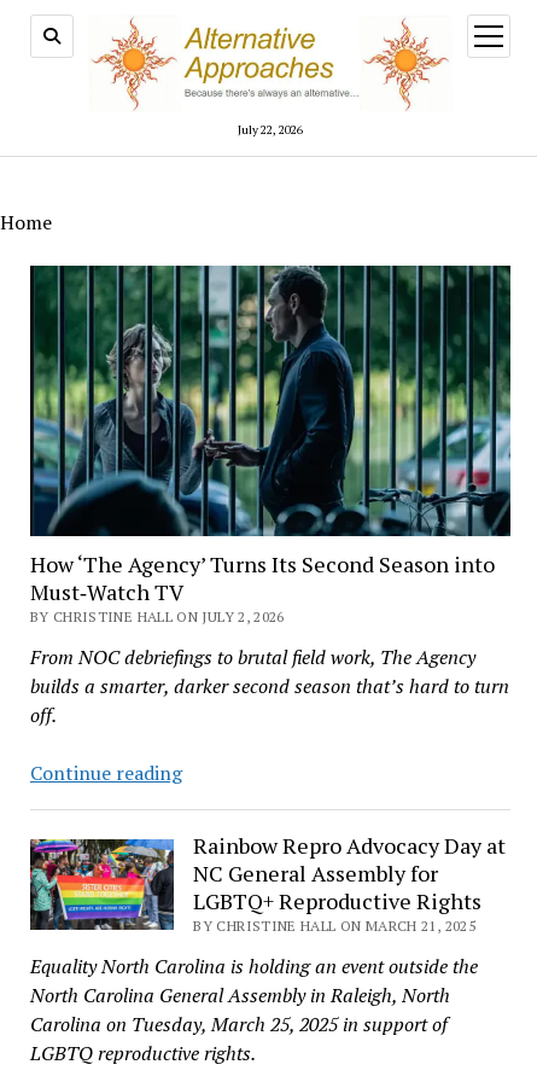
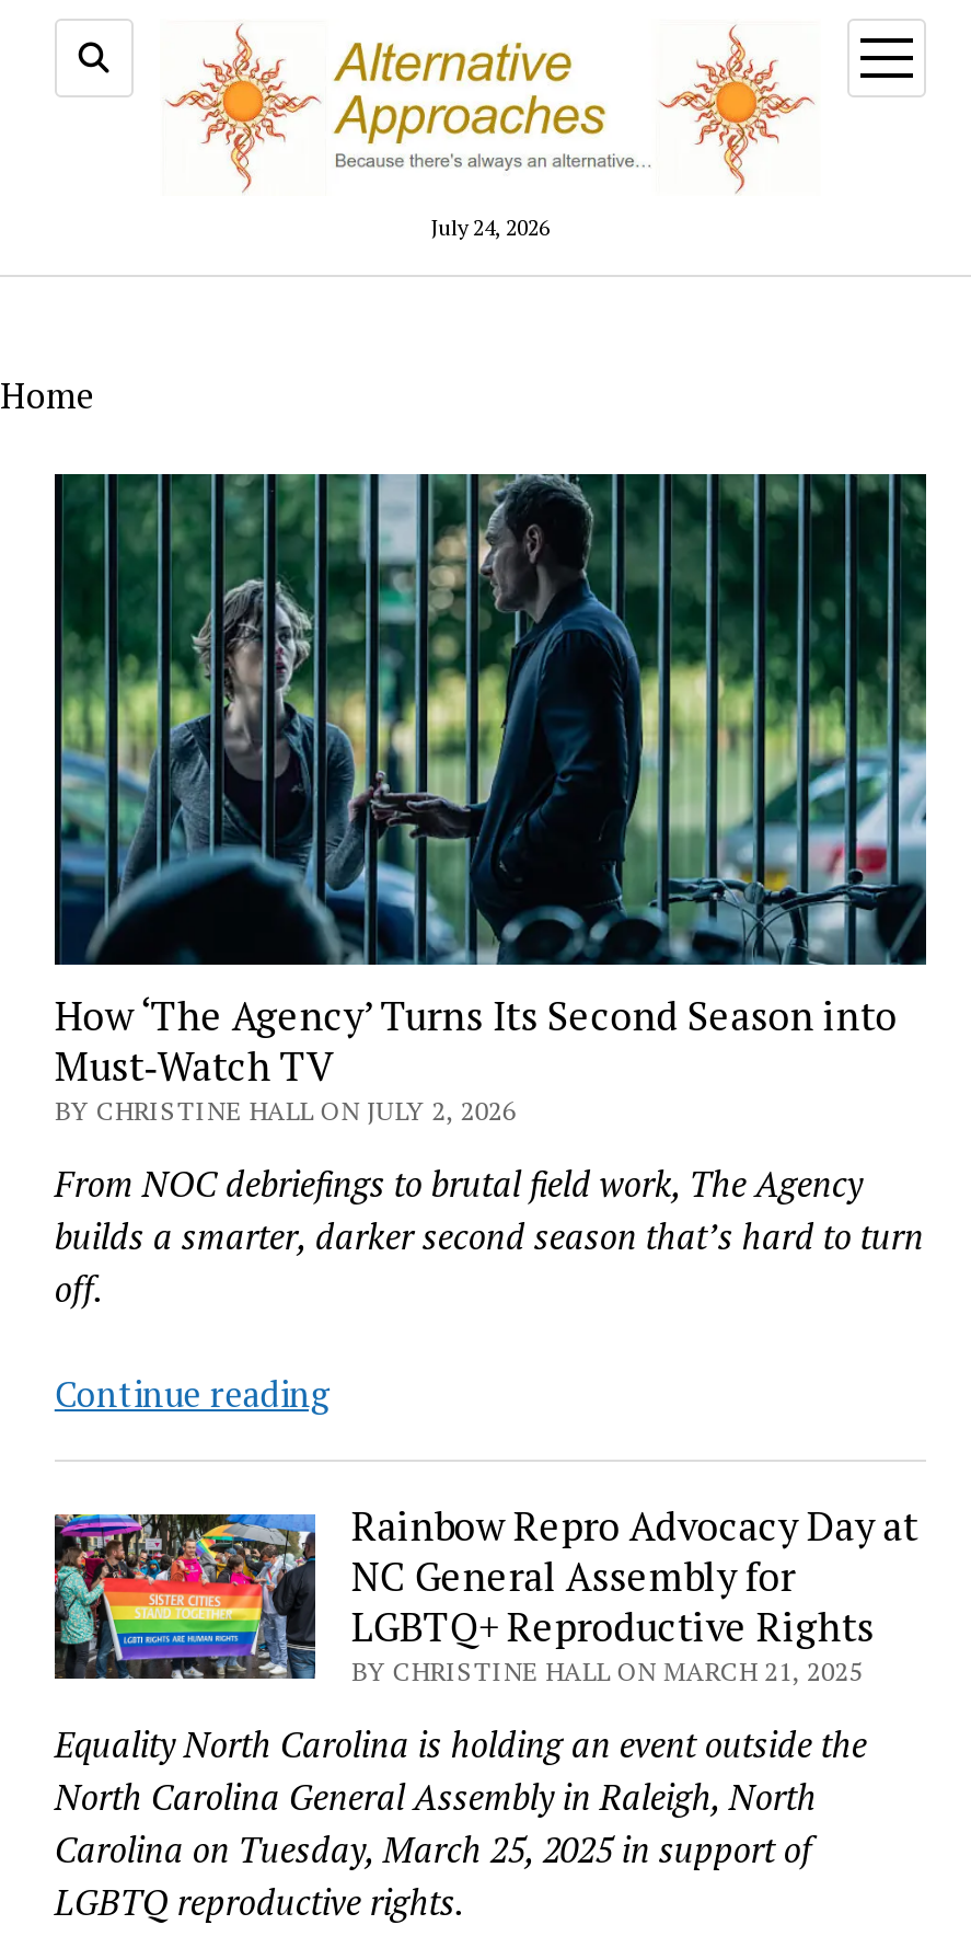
[238,121,303,137] July 22, 2026 -> [431,212,550,241] July 24, 2026

